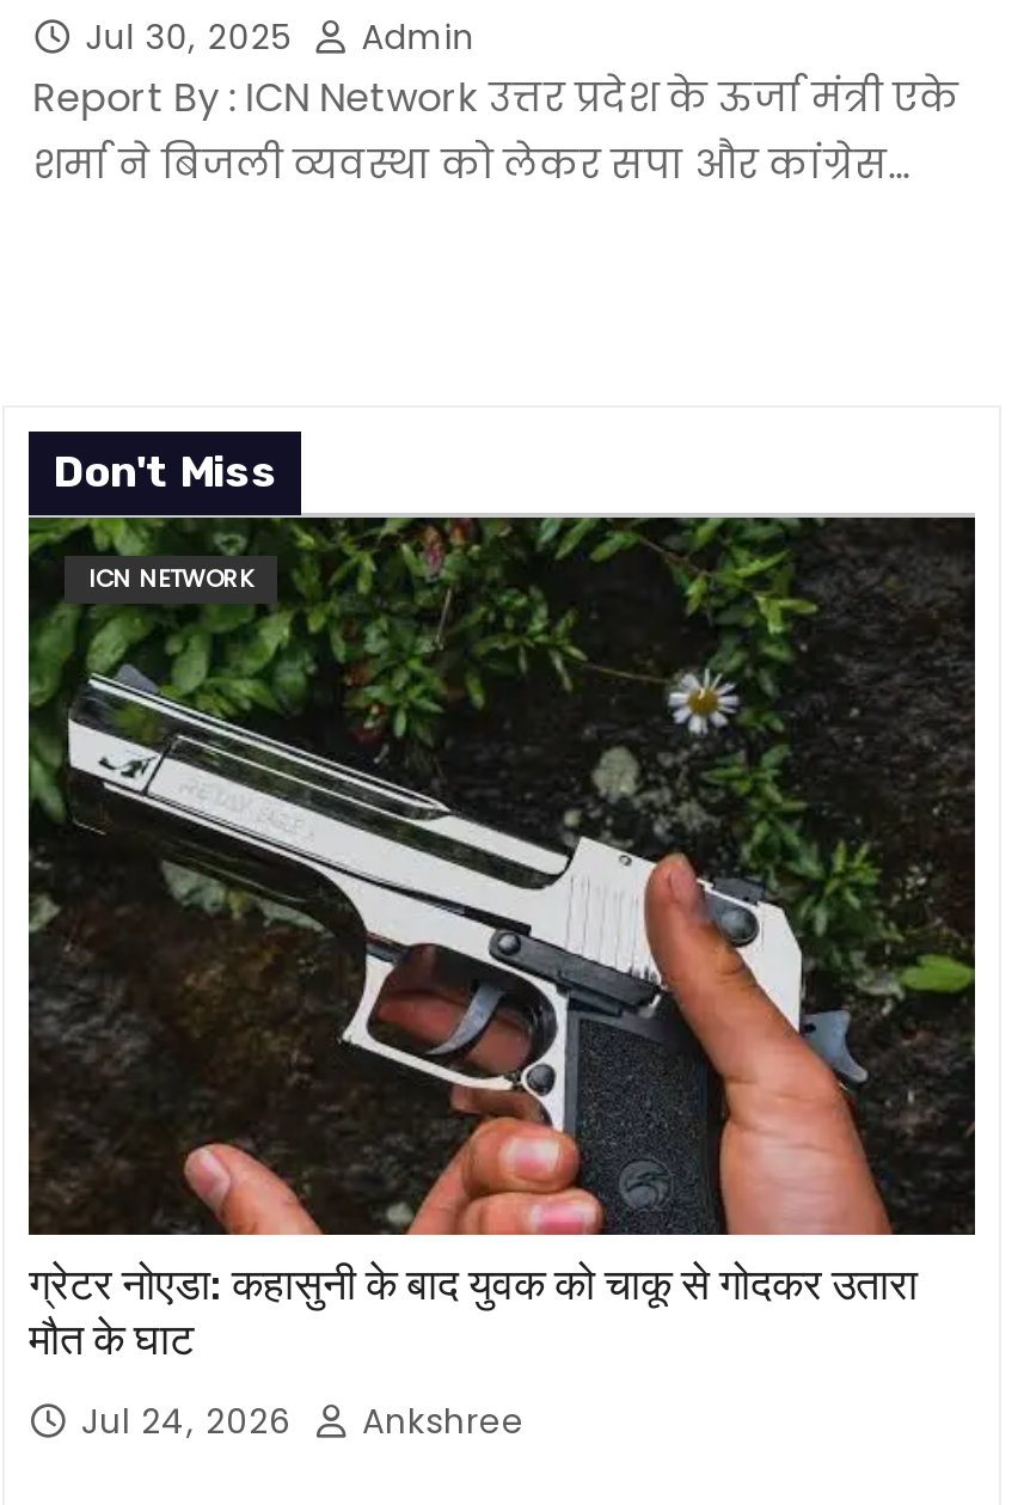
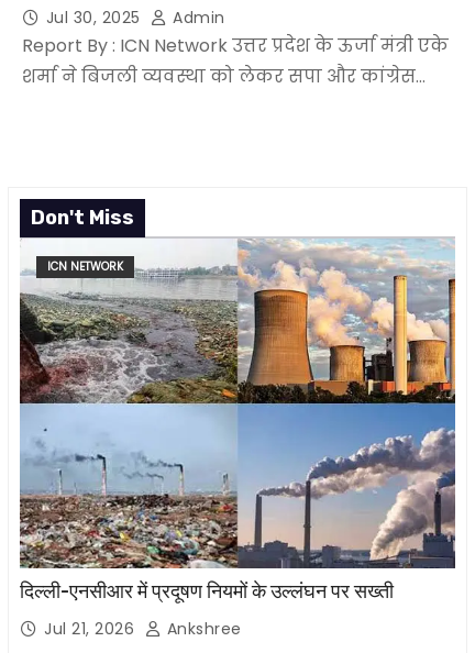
[26,515,977,1366] [image] | ग्रेटर नोएडा: कहासुनी के बाद युवक को चाकू से गोदकर उतारा | मौत के घाट -> [20,237,456,604] [image] | दिल्ली-एनसीआर में प्रदूषण नियमों के उल्लंघन पर सख्ती
[81,1397,525,1445] Jul 24, 2026 Ankshree -> [44,618,241,640] Jul 21, 2026 Ankshree

